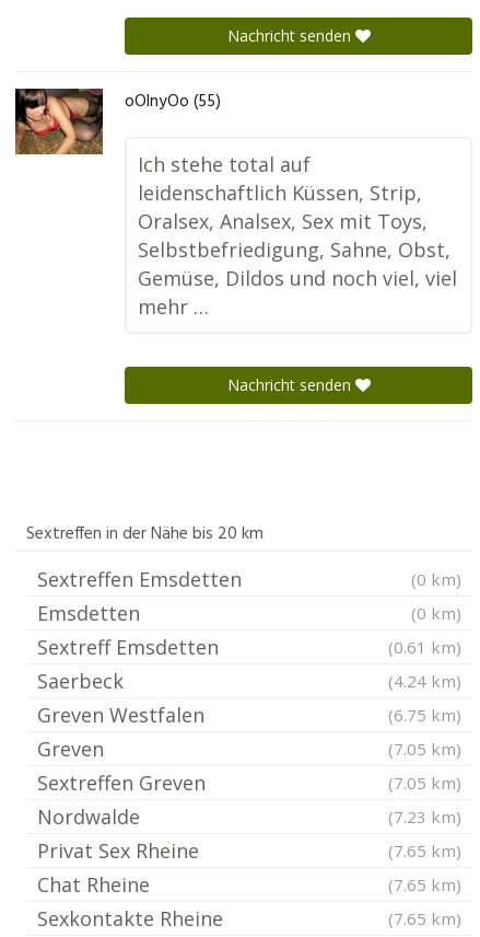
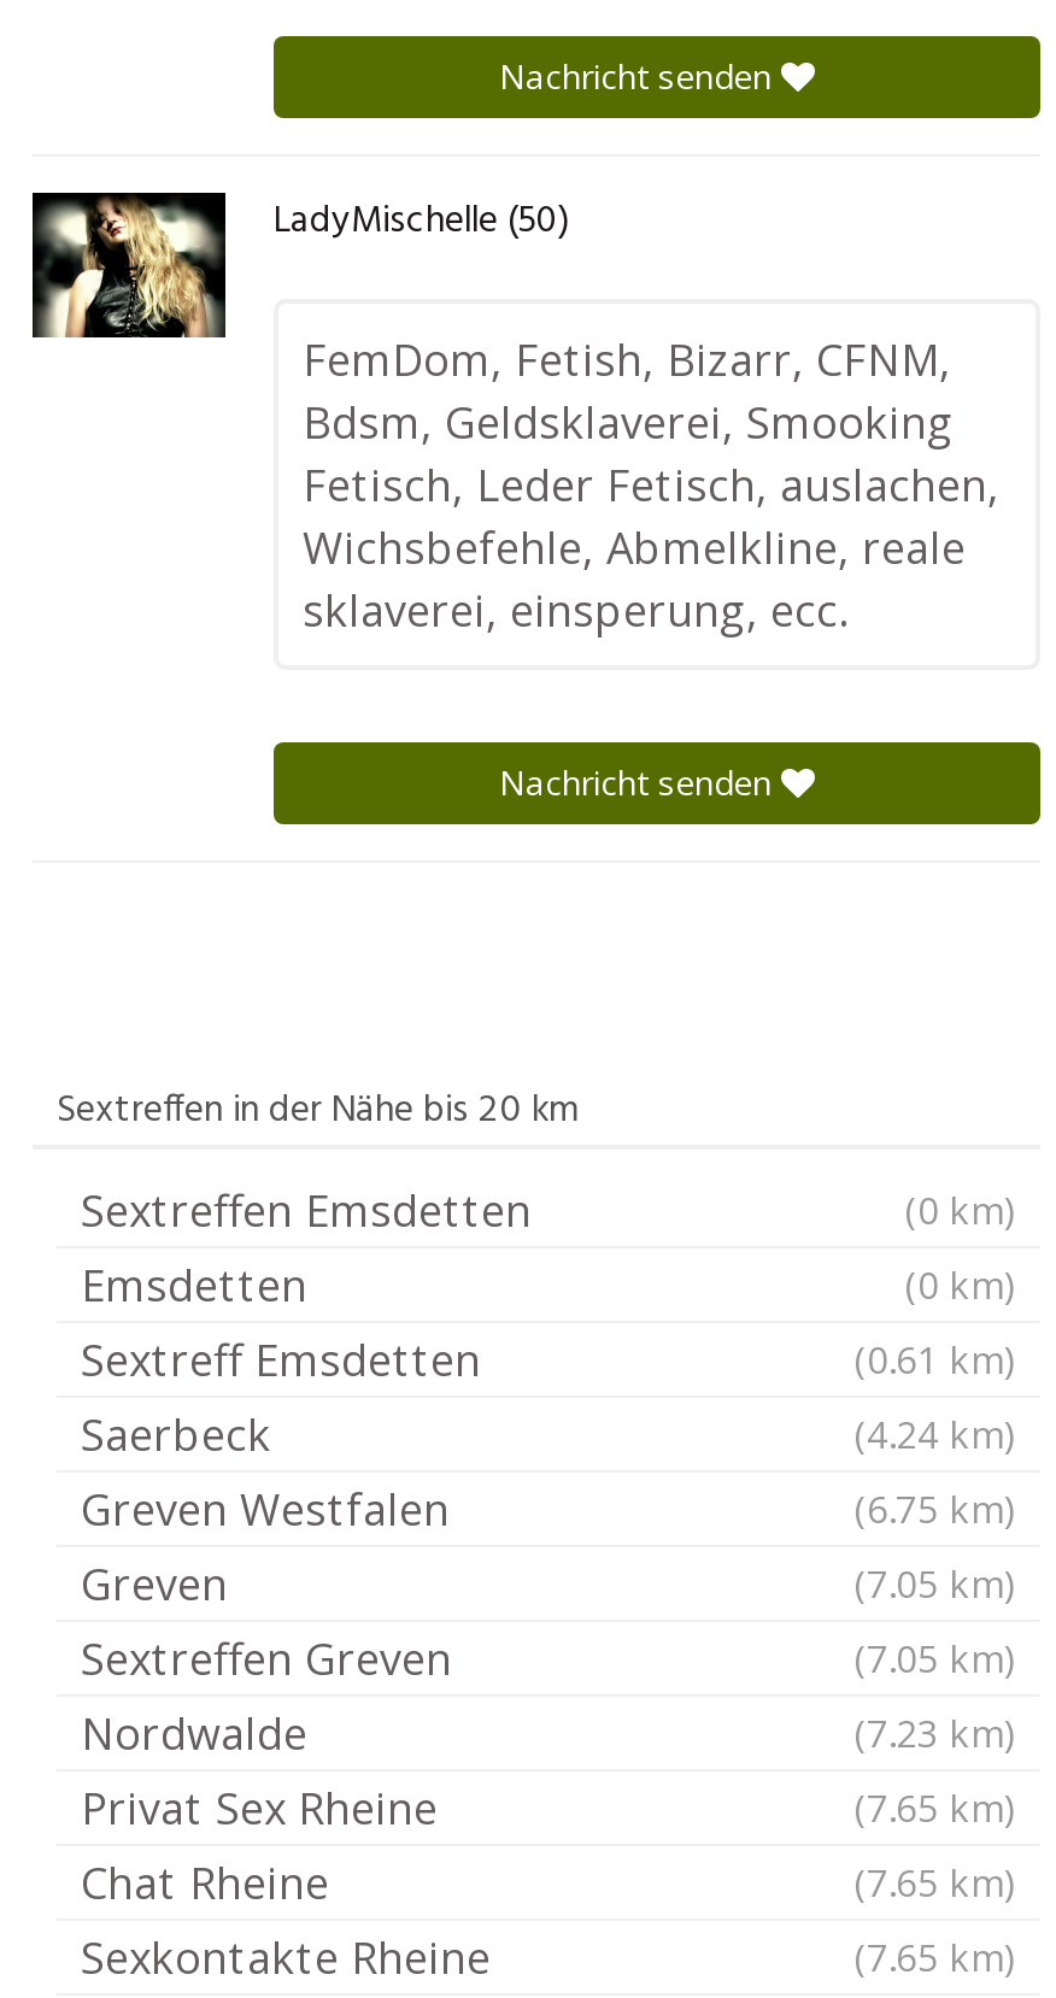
[14,88,221,155] [image] | oOInyOo (55) -> [30,190,570,340] [image] | LadyMischelle (50)
[138,151,457,320] Ich stehe total auf | leidenschaftlich Küssen, Strip, | Oralsex, Analsex, Sex mit Toys, | Selbstbefriedigung, Sahne, Obst, | Gemüse, Dildos und noch viel, viel | mehr … -> [303,331,999,639] FemDom, Fetish, Bizarr, CFNM, | Bdsm, Geldsklaverei, Smooking | Fetisch, Leder Fetisch, auslachen, | Wichsbefehle, Abmelkline, reale | sklaverei, einsperung, ecc.

